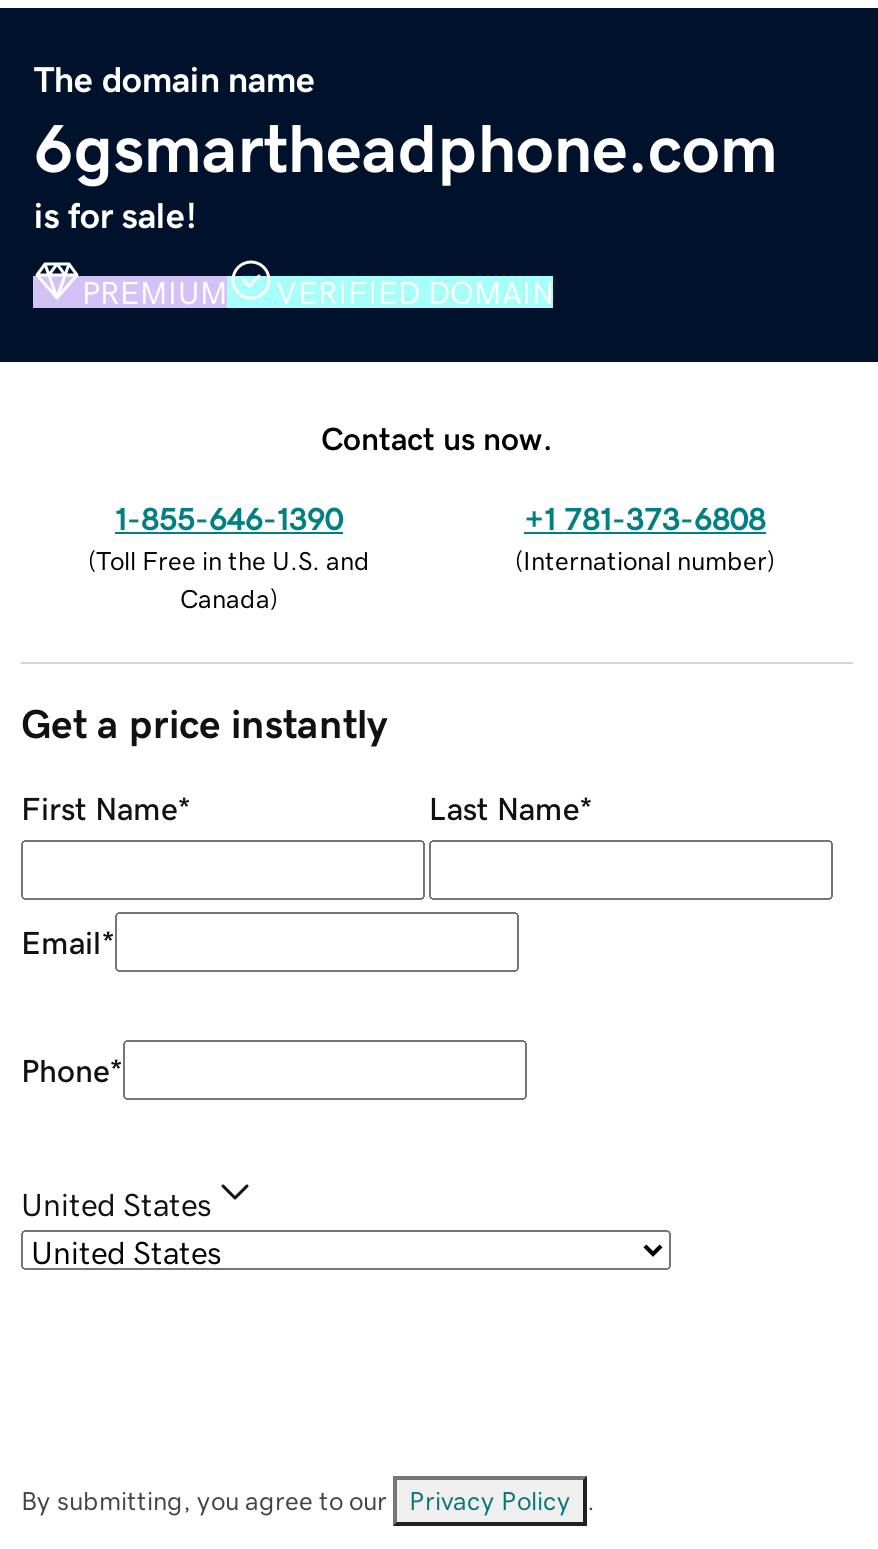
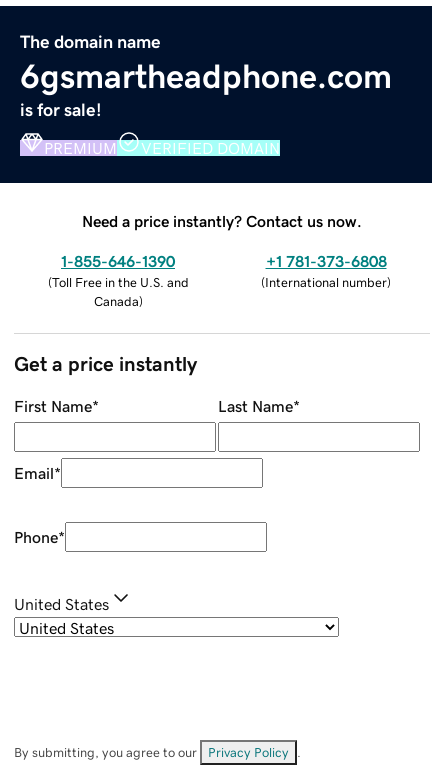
[321,421,553,453] Contact us now. -> [82,213,362,229] Need a price instantly? Contact us now.

